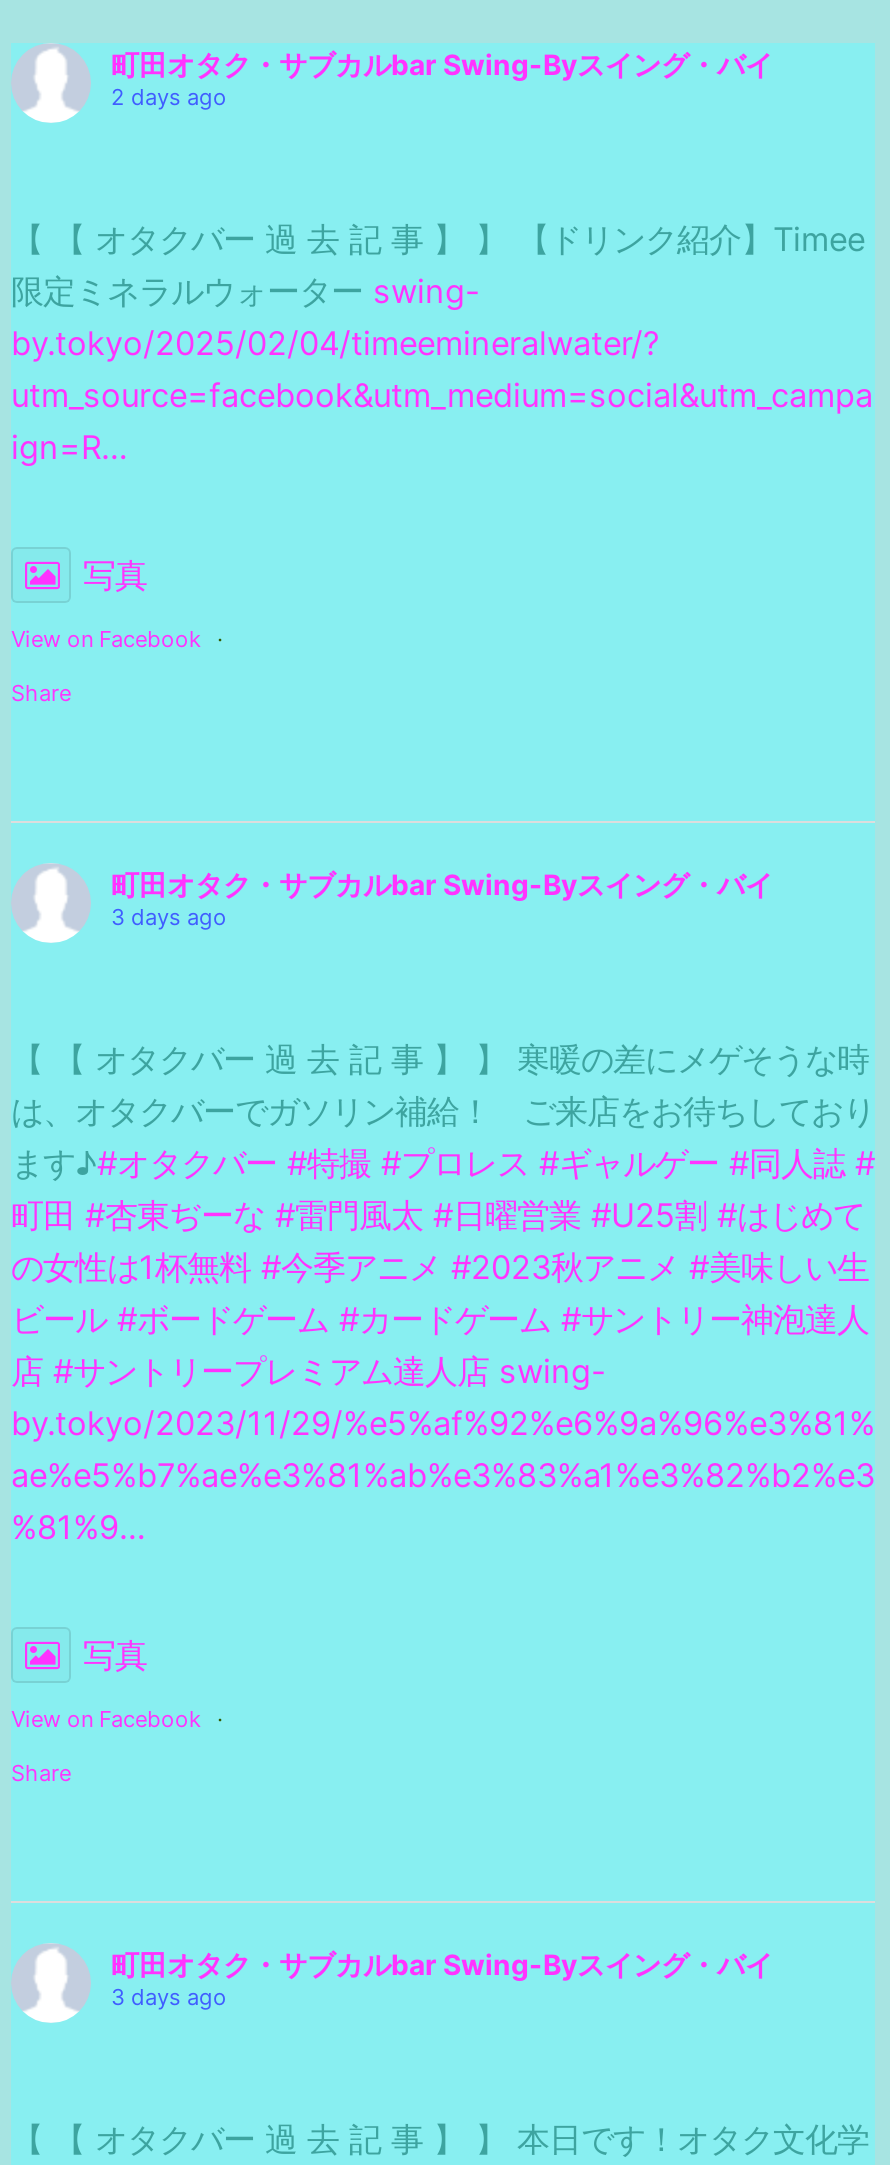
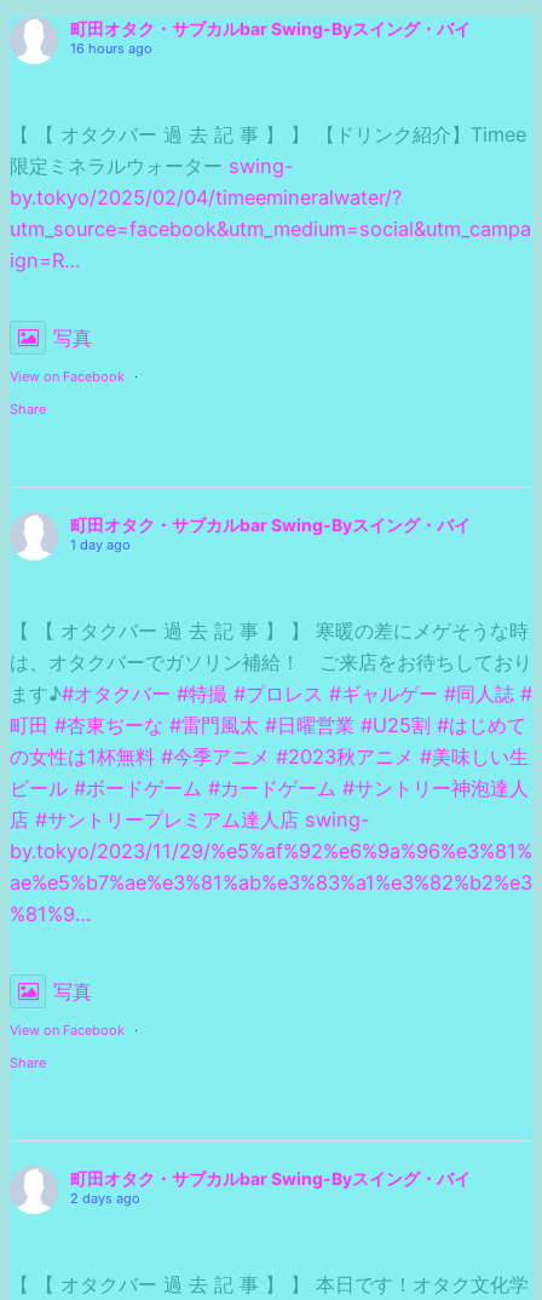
[111,82,227,110] 2 days ago -> [70,39,152,56] 16 hours ago
[111,902,227,930] 3 days ago -> [70,536,131,553] 1 day ago
[111,1982,227,2010] 3 days ago -> [70,1189,140,1206] 2 days ago

